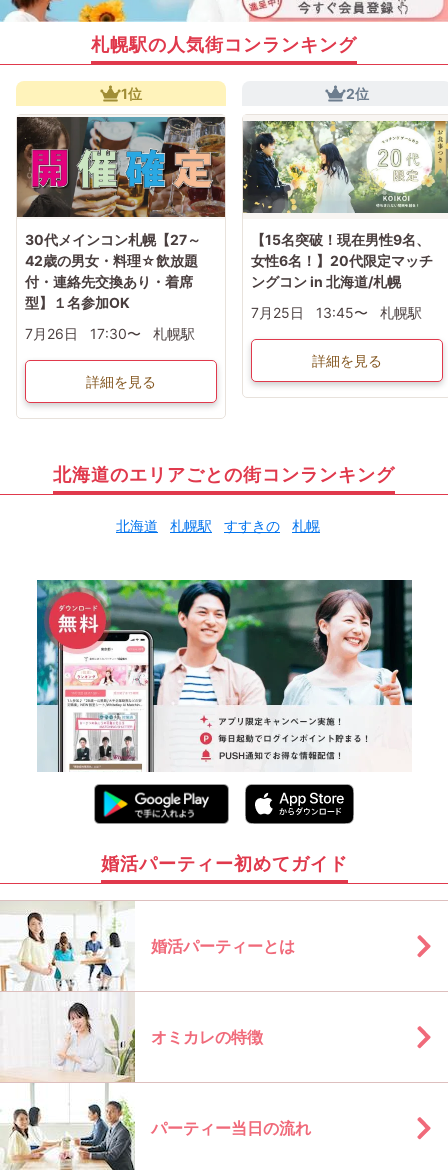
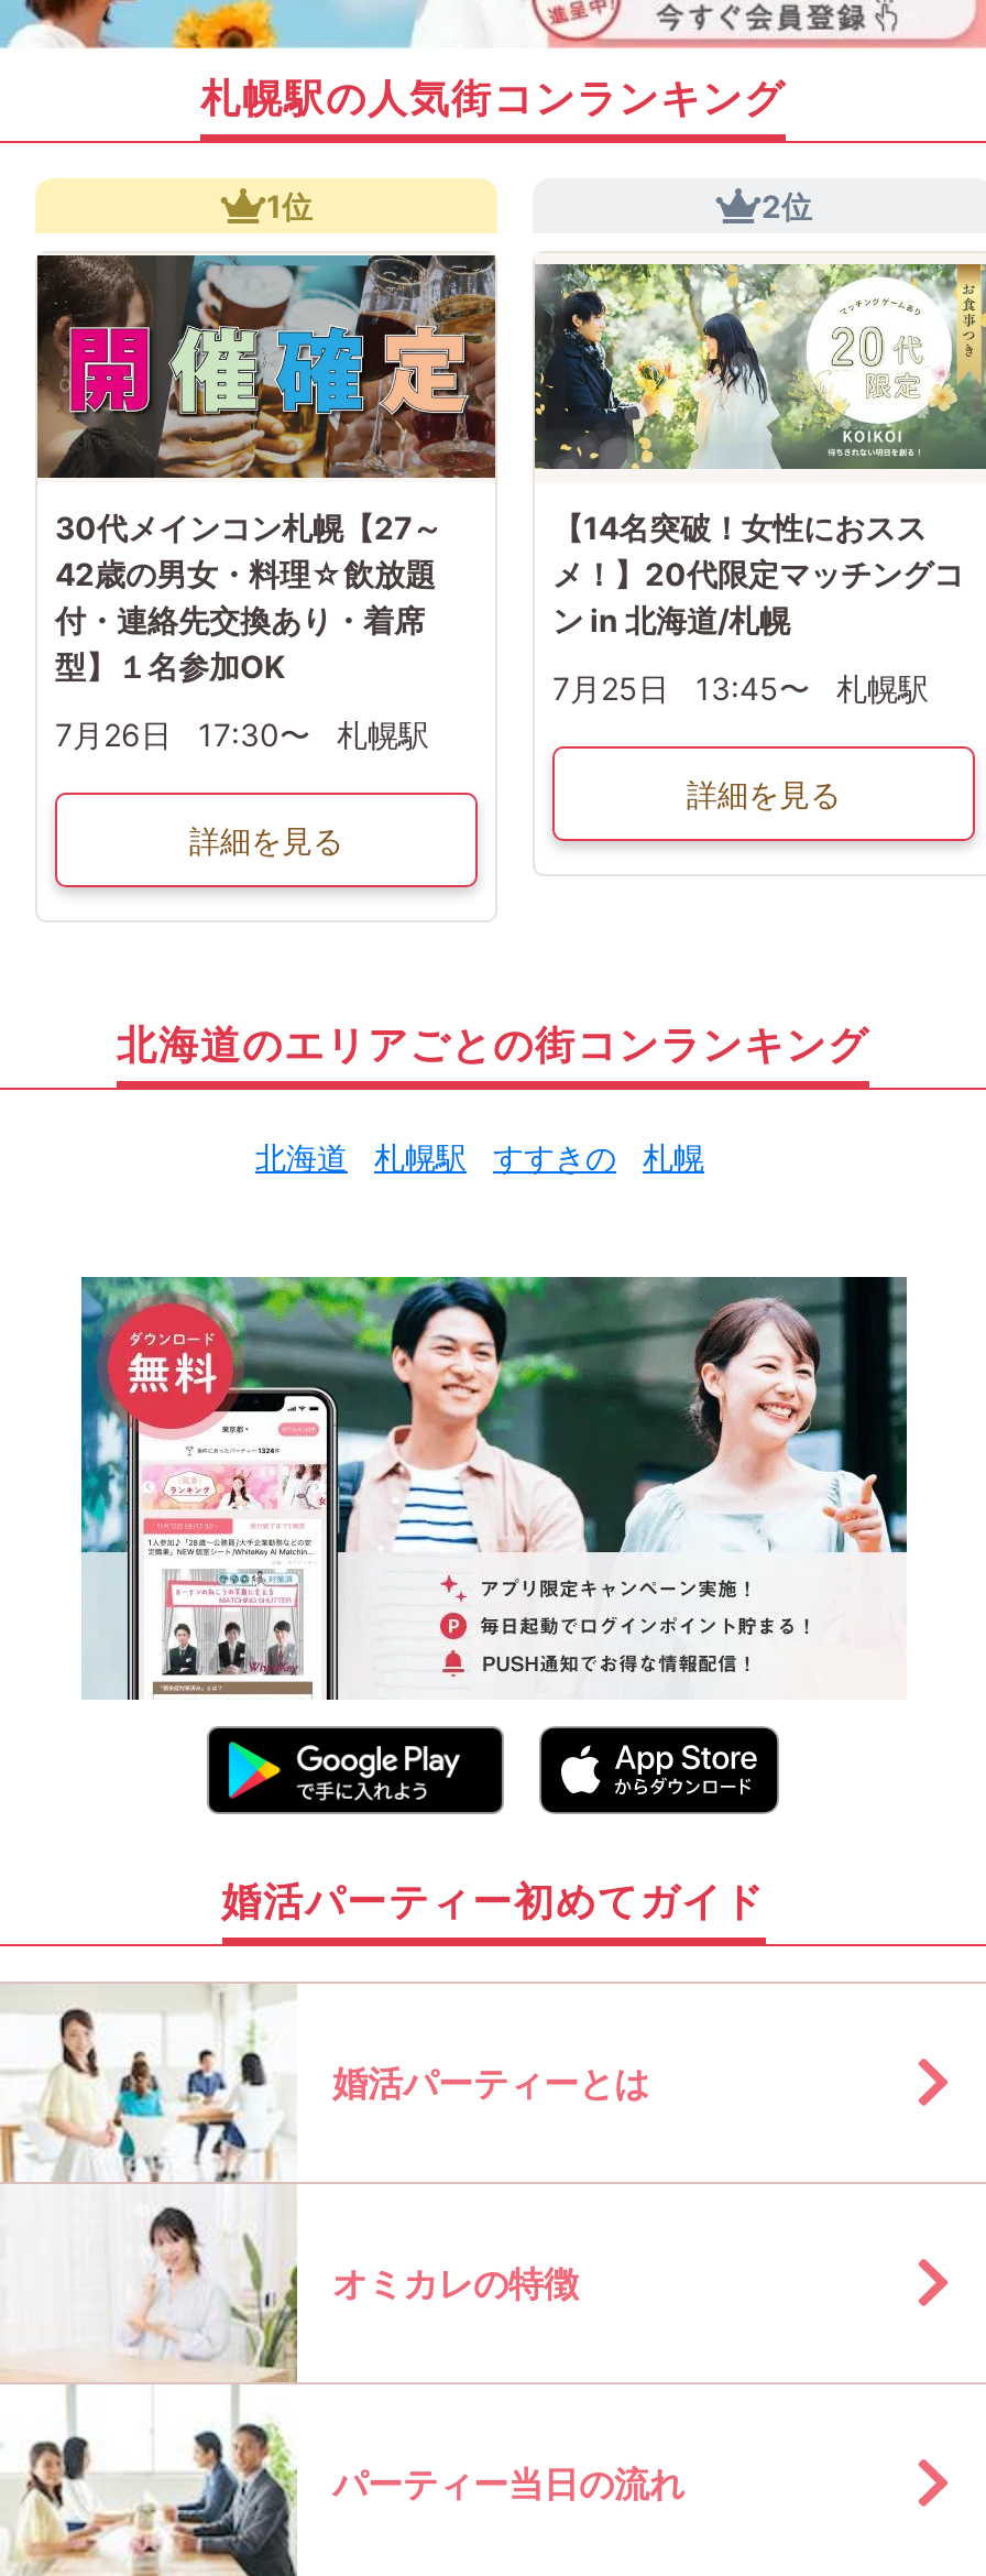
[251,231,433,290] 【15名突破！現在男性9名、 | 女性6名！】20代限定マッチ | ングコン in 北海道/札幌 -> [552,508,964,638] 【14名突破！女性におスス | メ！】20代限定マッチングコ | ン in 北海道/札幌

